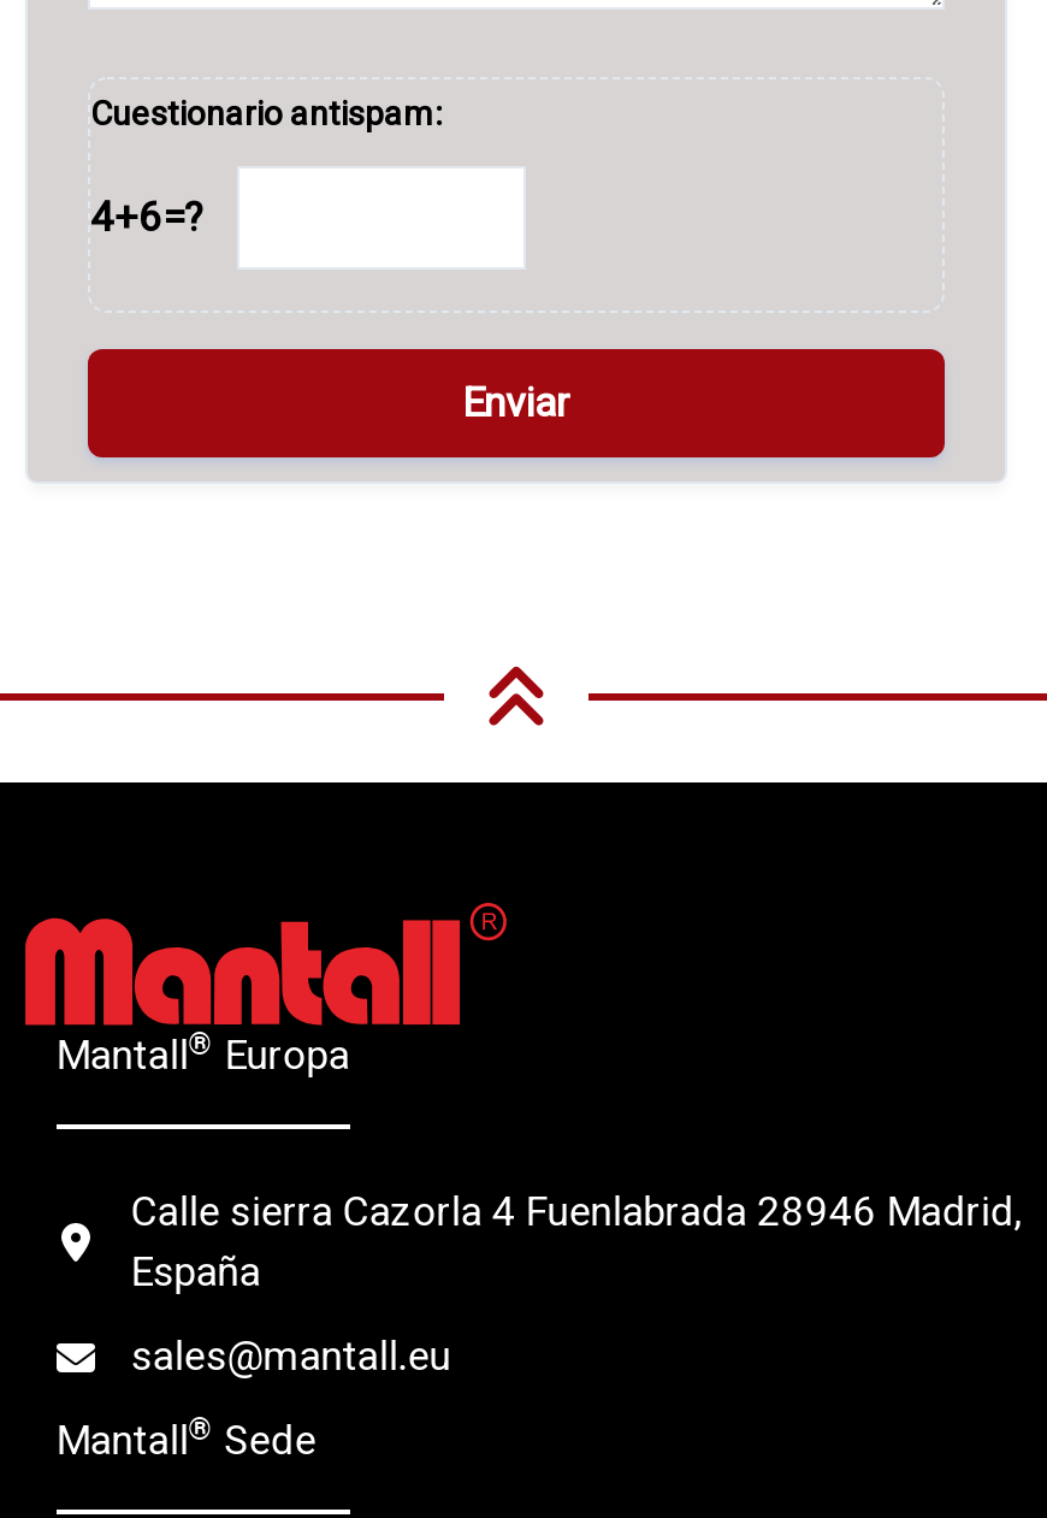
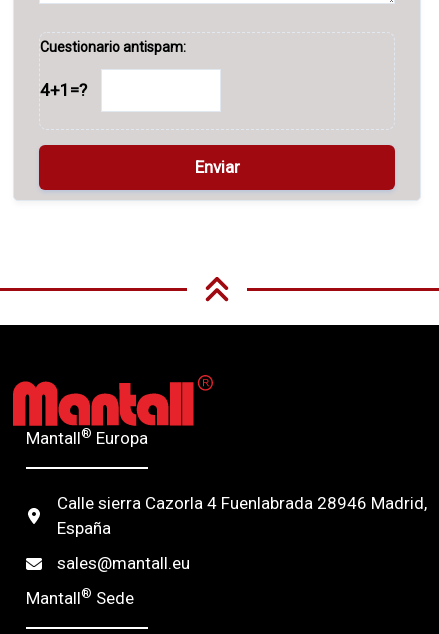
[90,192,203,240] 4+6=? -> [40,80,87,100] 4+1=?

